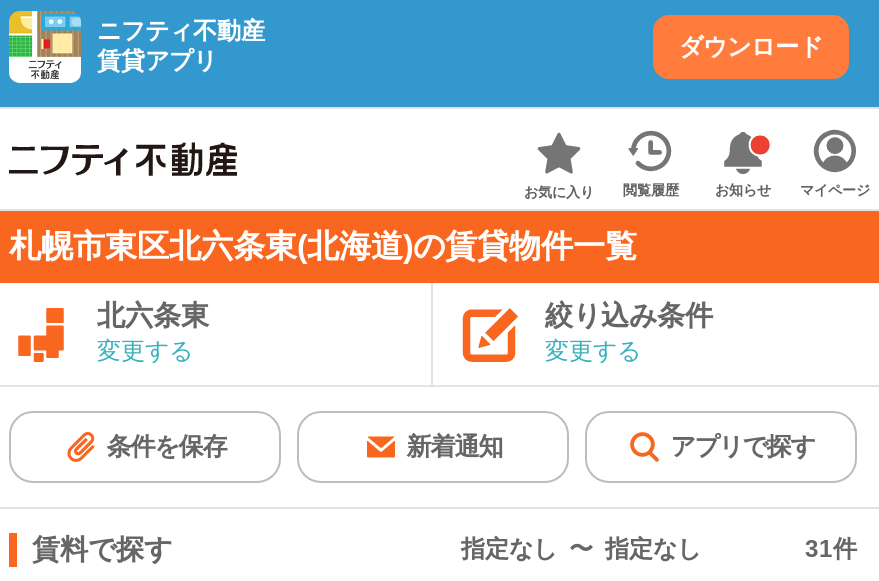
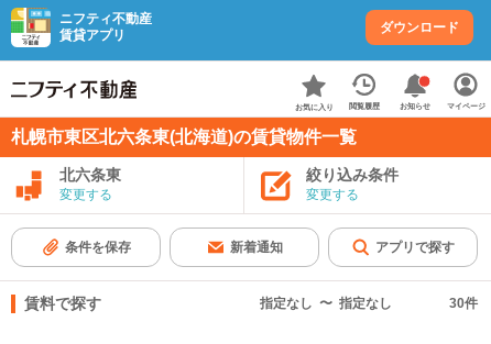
[805,535,857,563] 31件 -> [449,296,478,311] 30件

